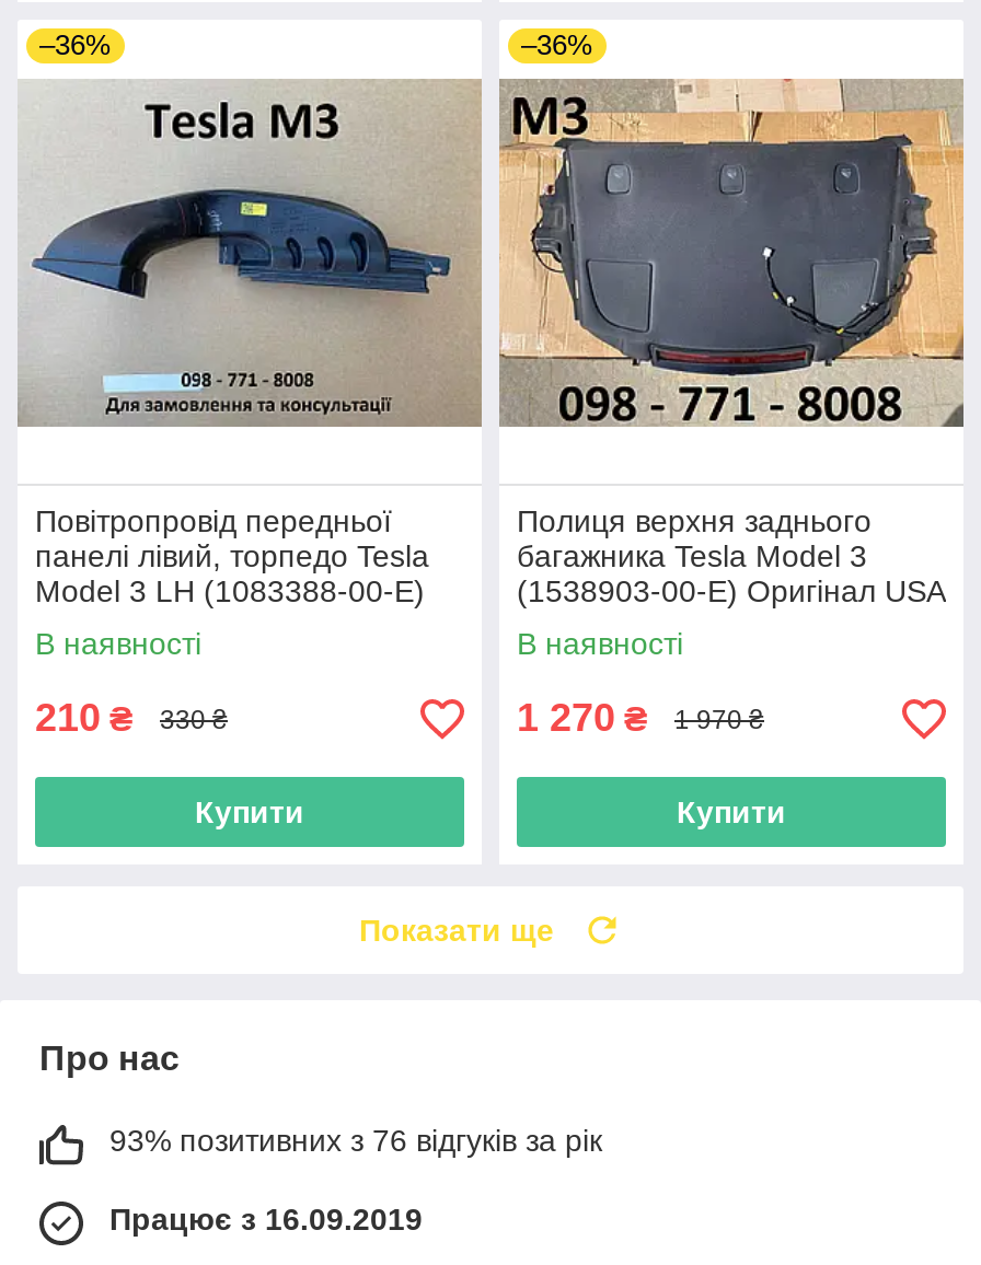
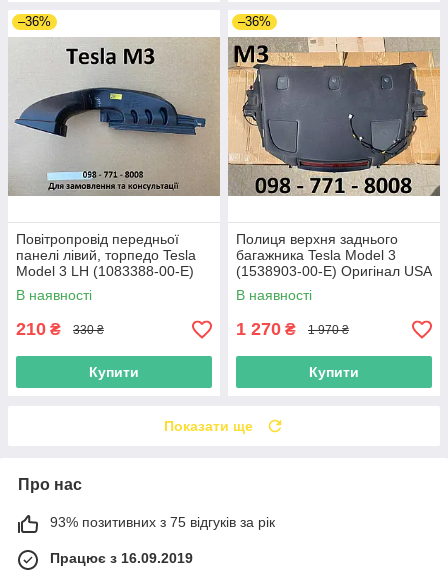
[109,1124,602,1159] 93% позитивних з 76 відгуків за рік -> [50,514,275,530] 93% позитивних з 75 відгуків за рік

